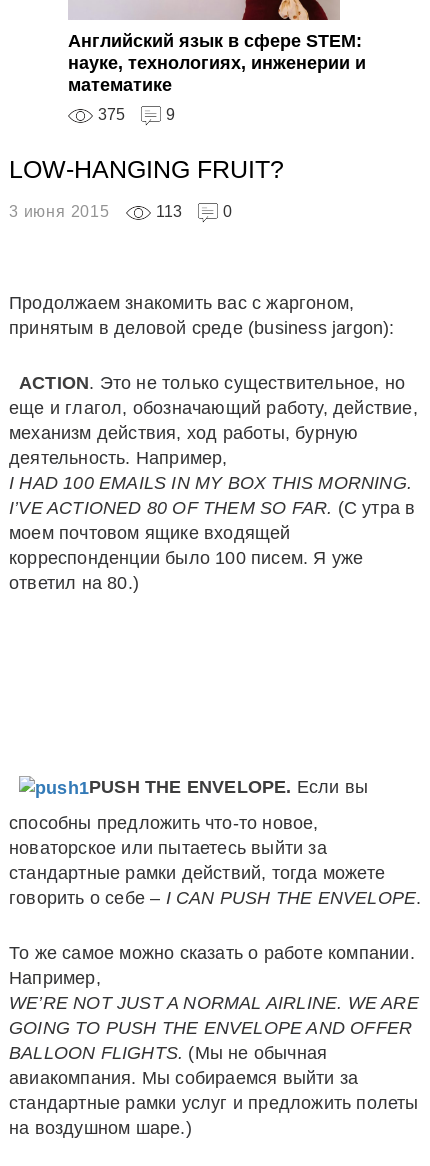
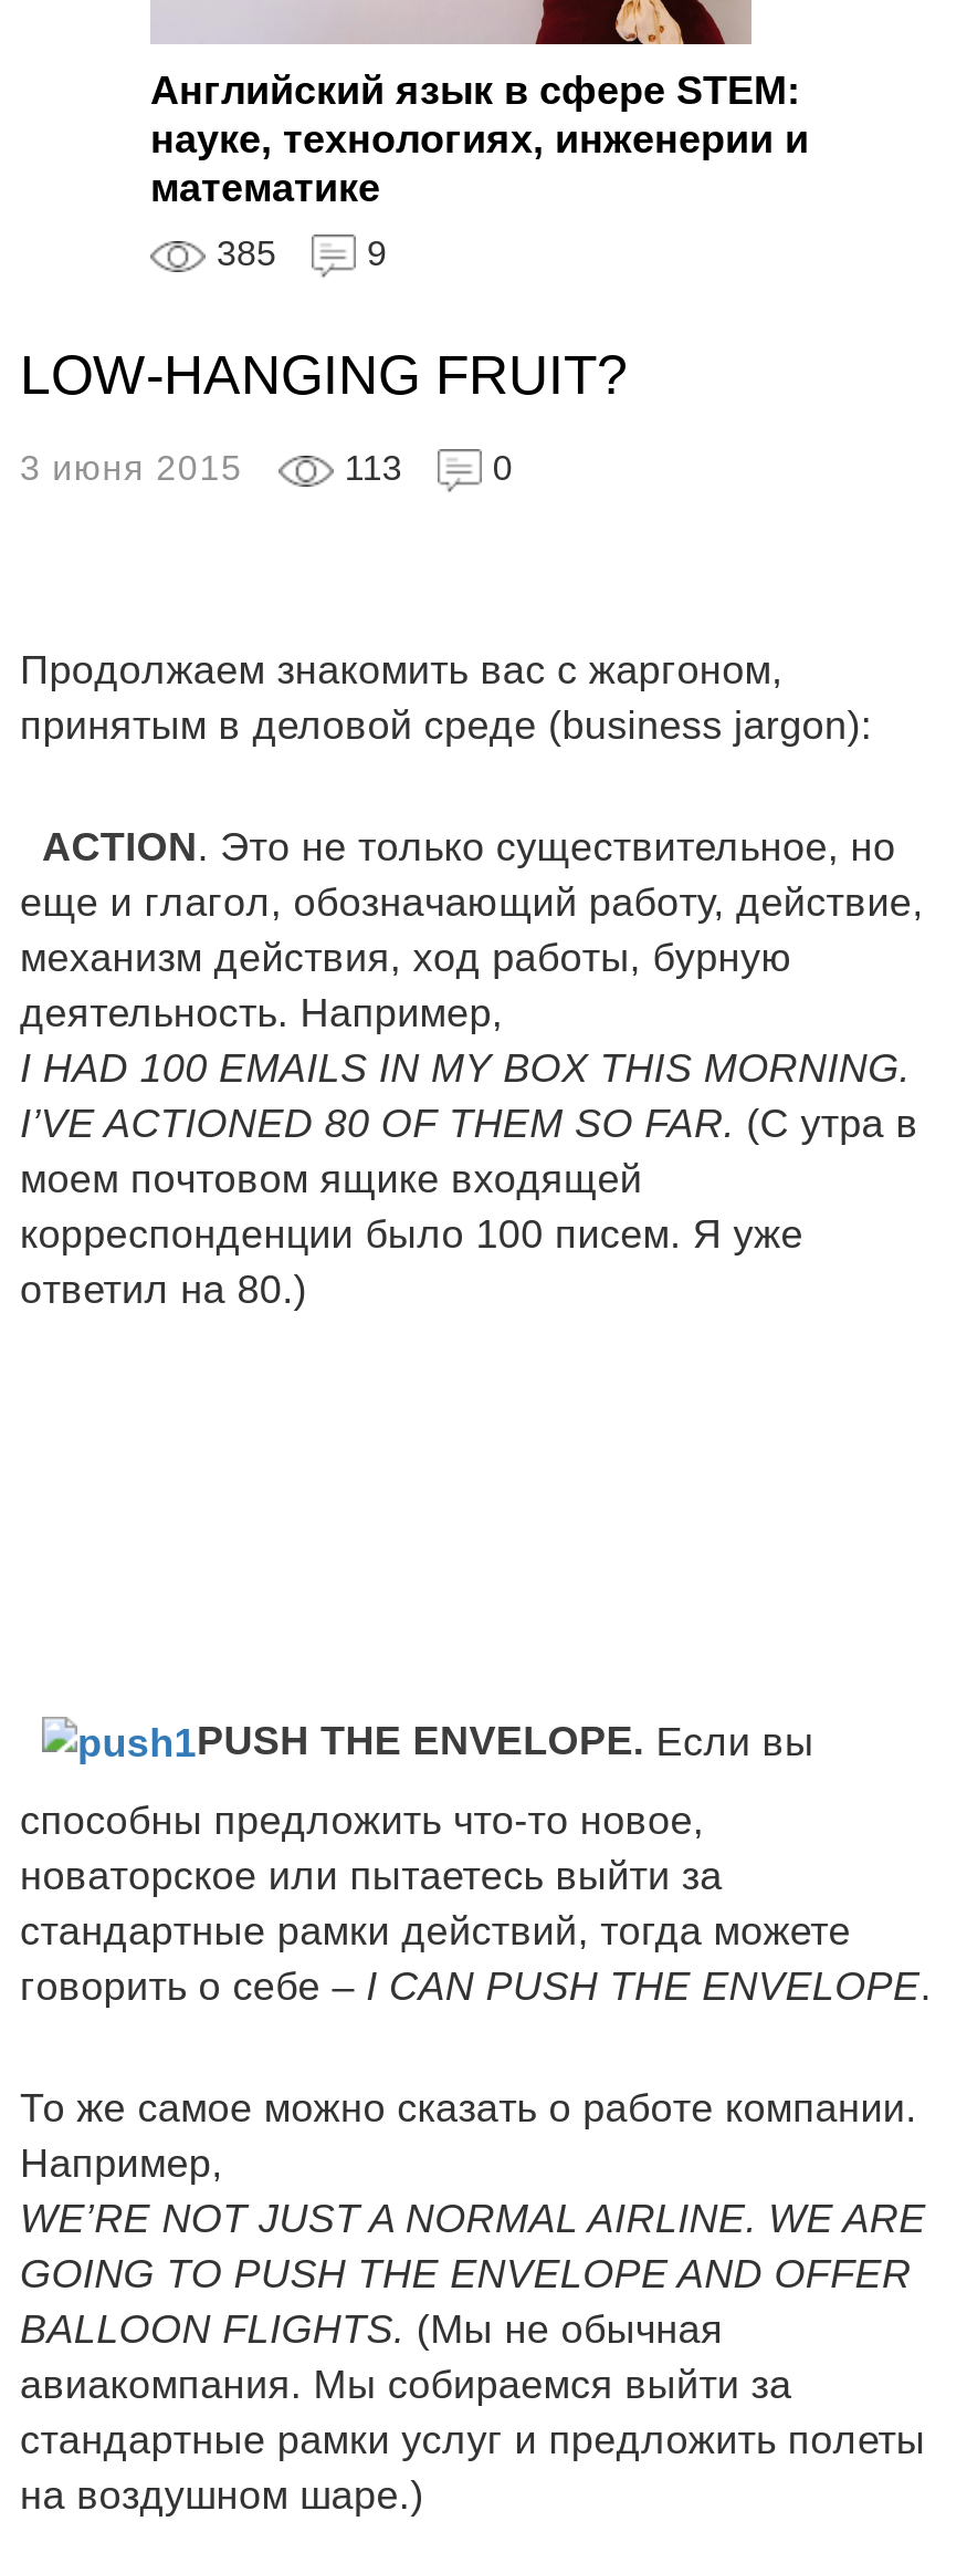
[98,106,125,123] 375 -> [217,235,276,273] 385

